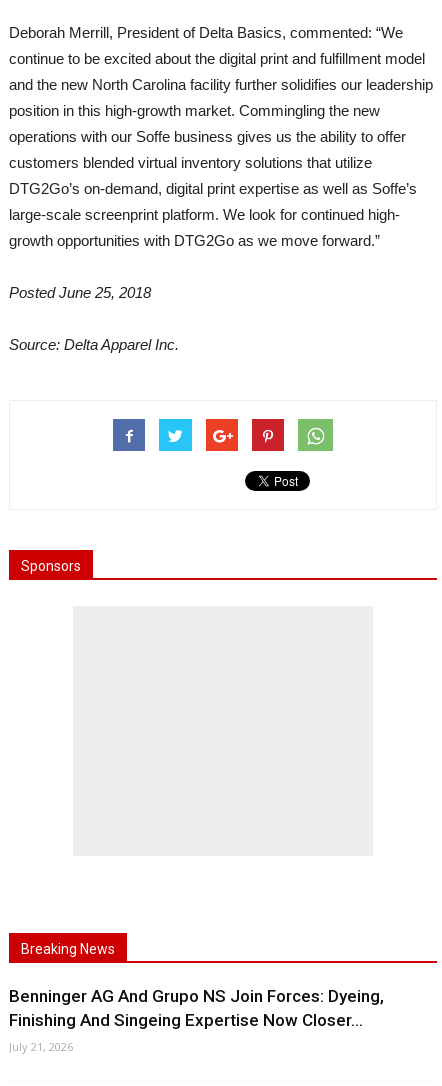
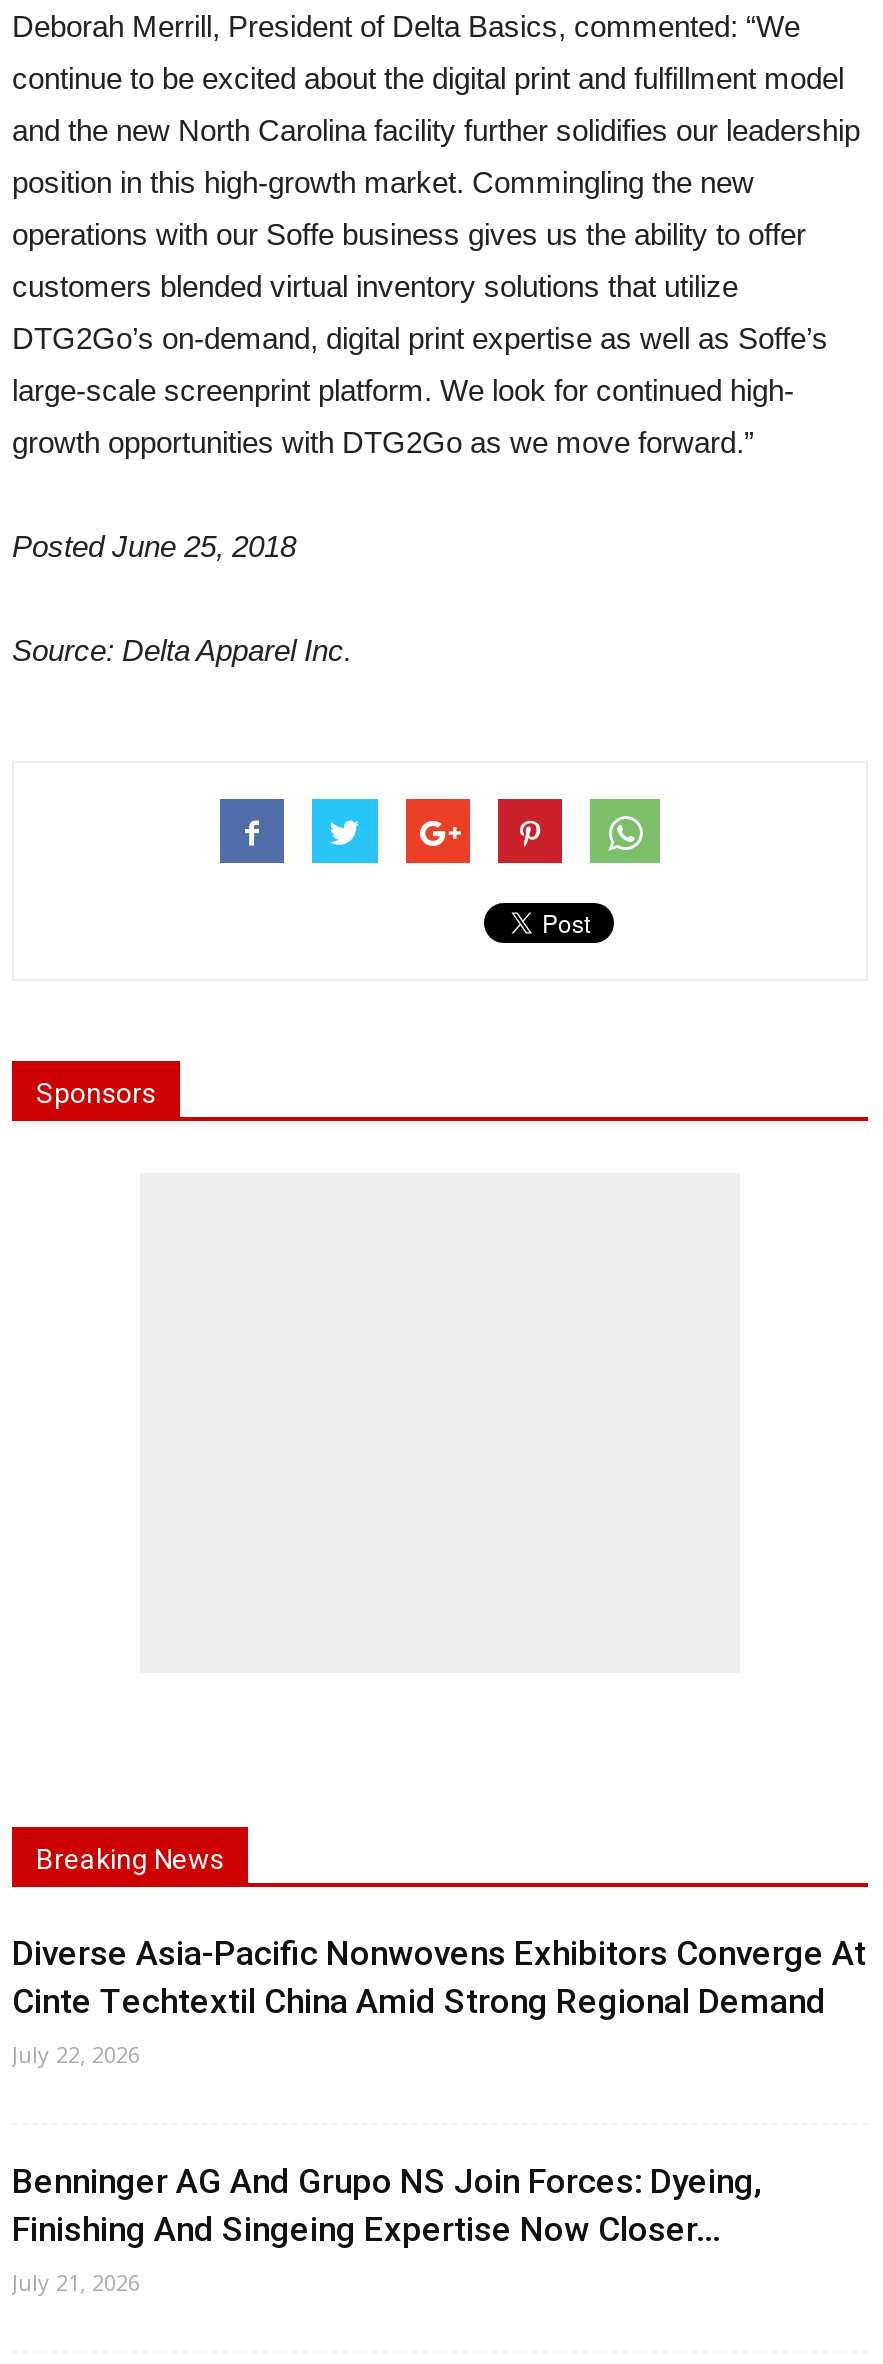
none -> [12,1933,866,2069] Diverse Asia-Pacific Nonwovens Exhibitors Converge At | Cinte Techtextil China Amid Strong Regional Demand | July 22, 2026

